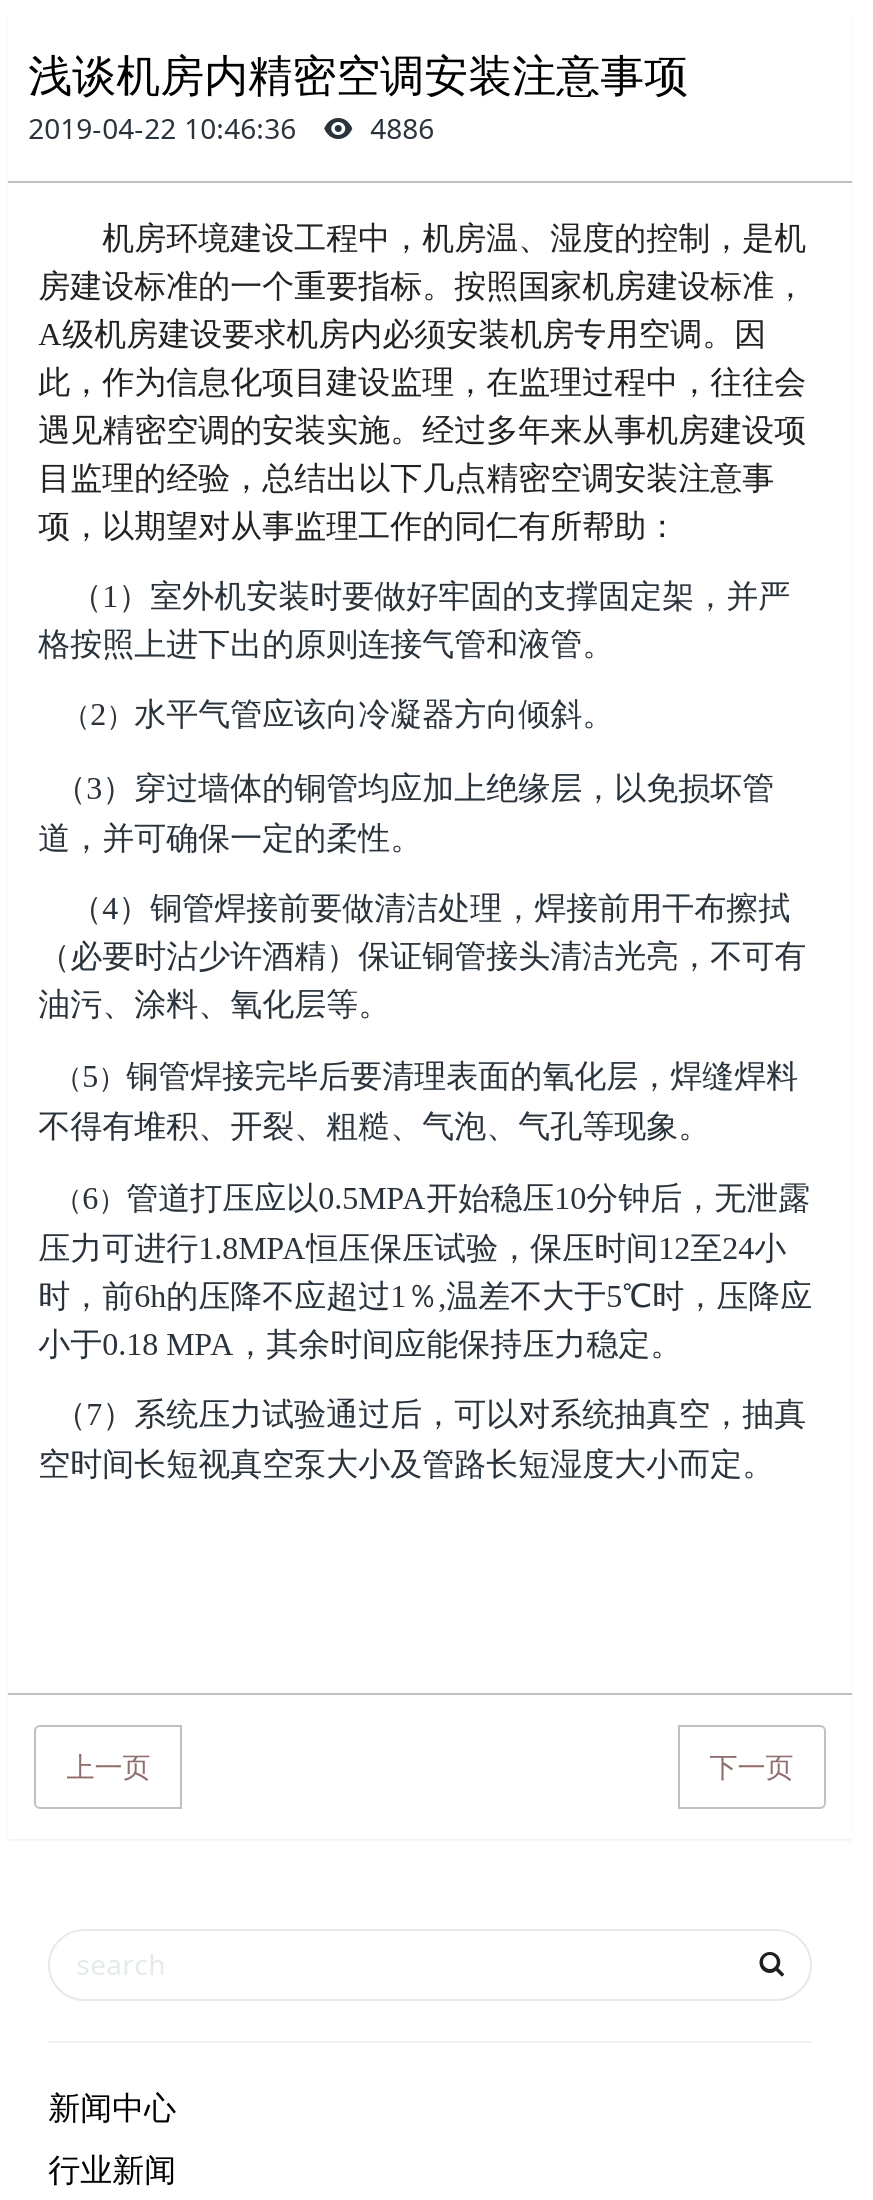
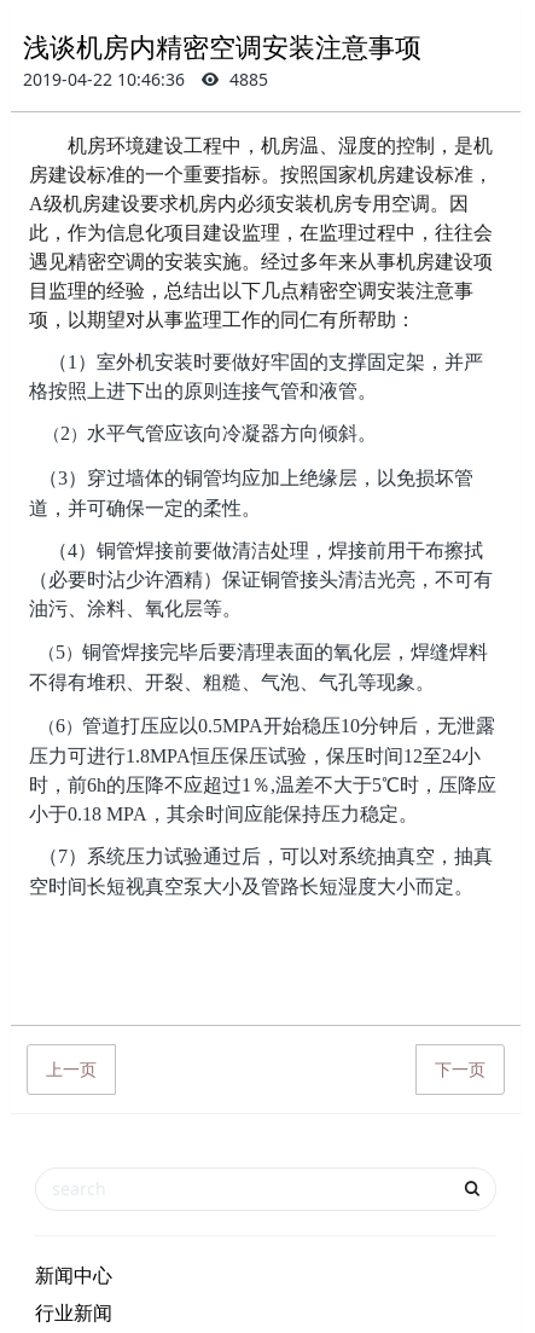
[28,109,434,147] 2019-04-22 10:46:36 4886 -> [23,68,268,91] 2019-04-22 10:46:36 4885

